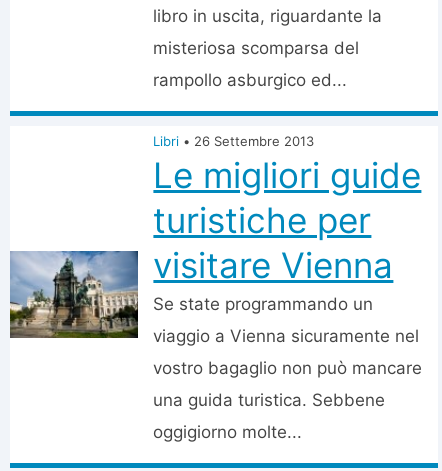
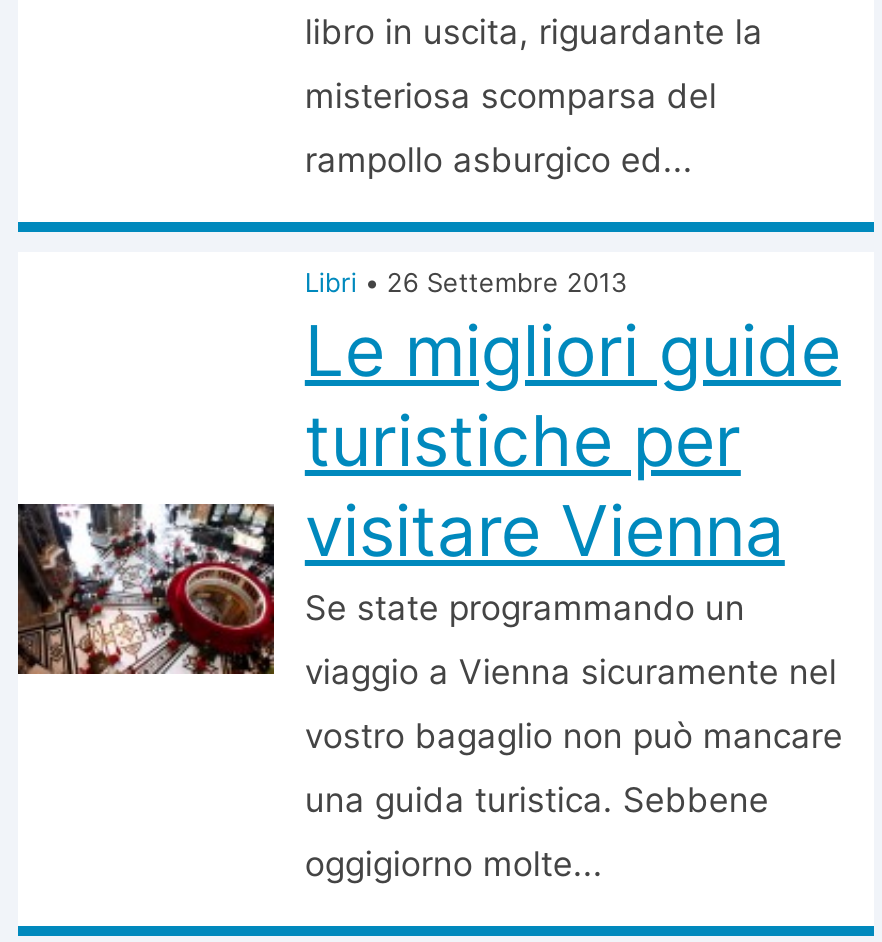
[9,250,139,339] [image] -> [16,502,276,676] [image]

